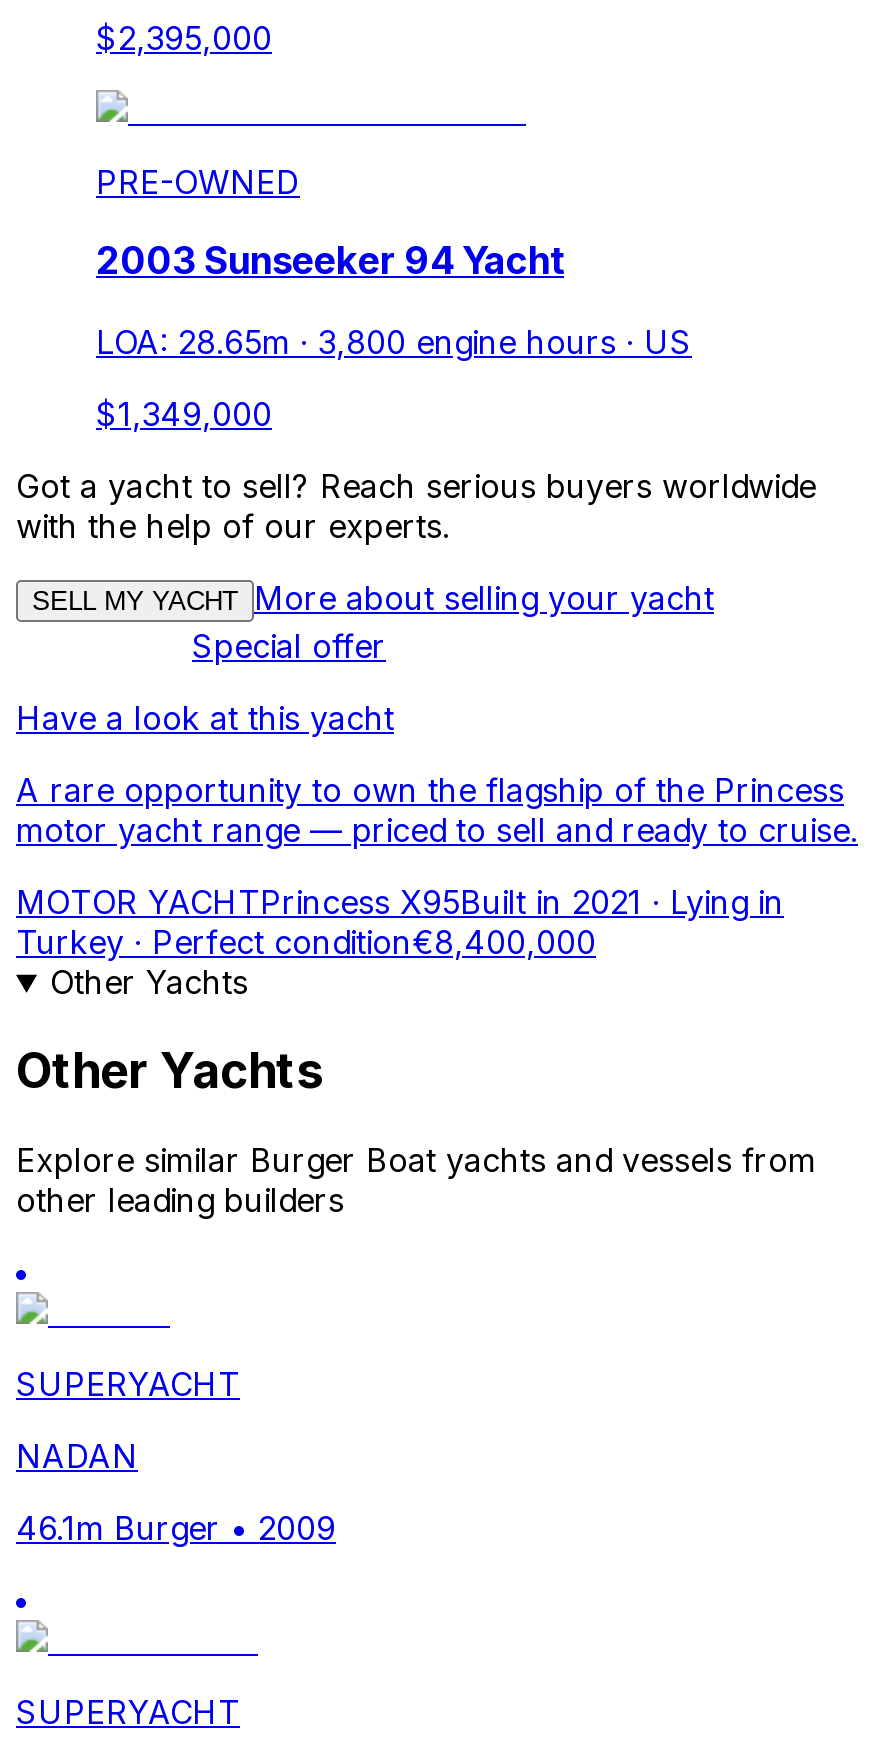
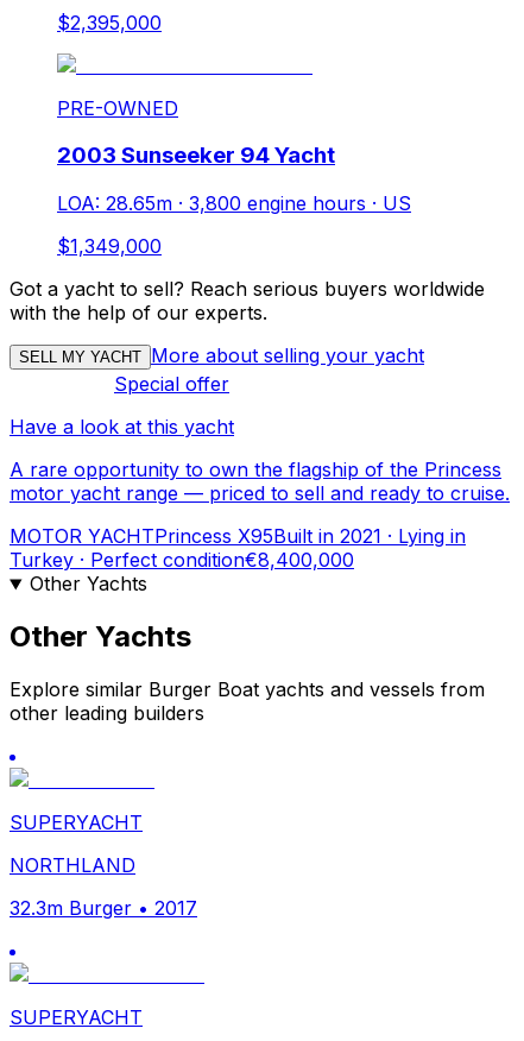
[16,1436,138,1476] NADAN -> [10,853,135,877] NORTHLAND
[16,1508,336,1548] 46.1m Burger • 2009 -> [10,896,197,920] 32.3m Burger • 2017

